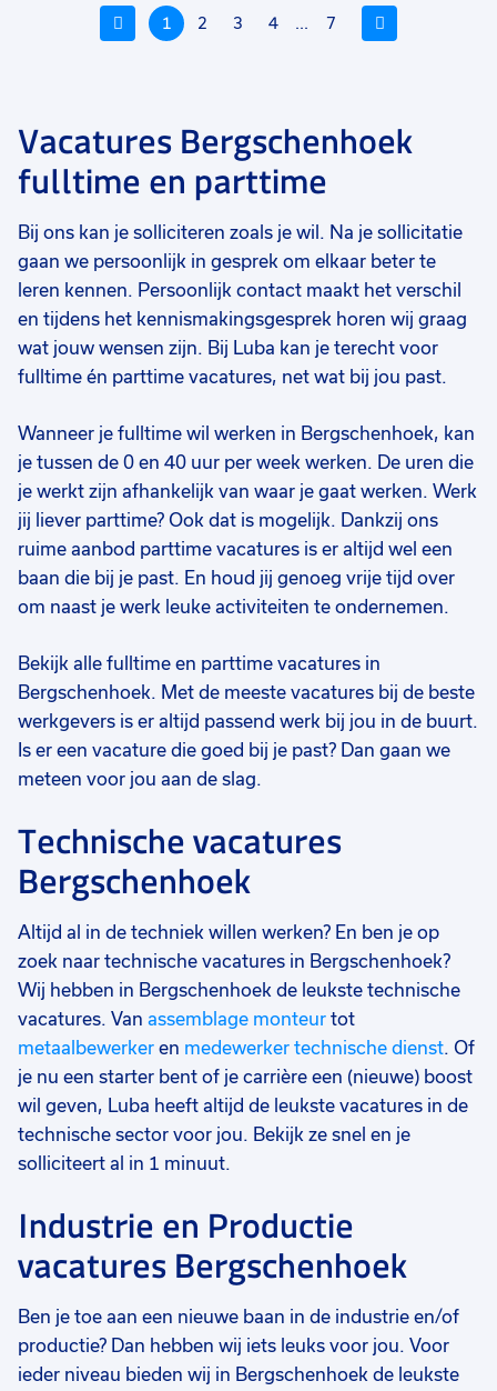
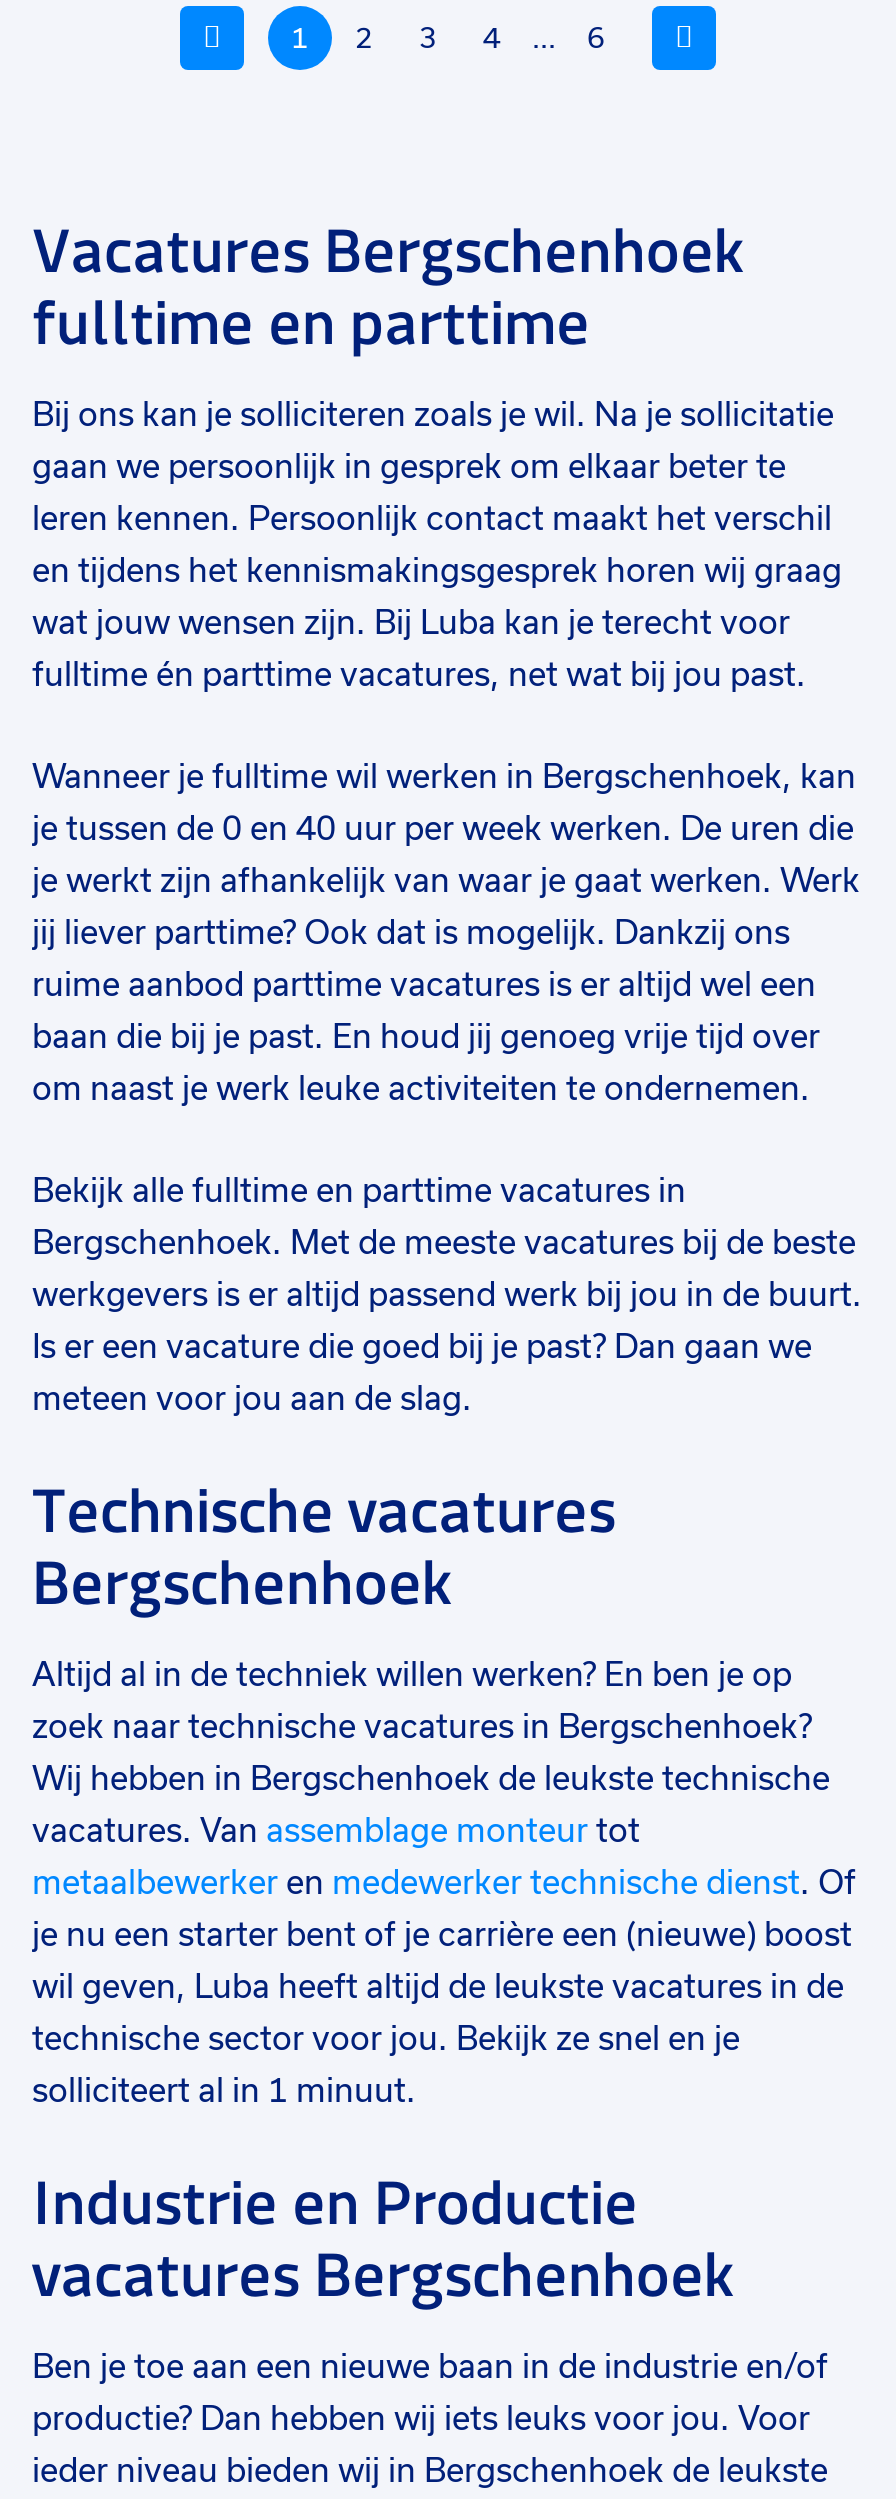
[326,14,336,32] 7 -> [587,22,605,54] 6

